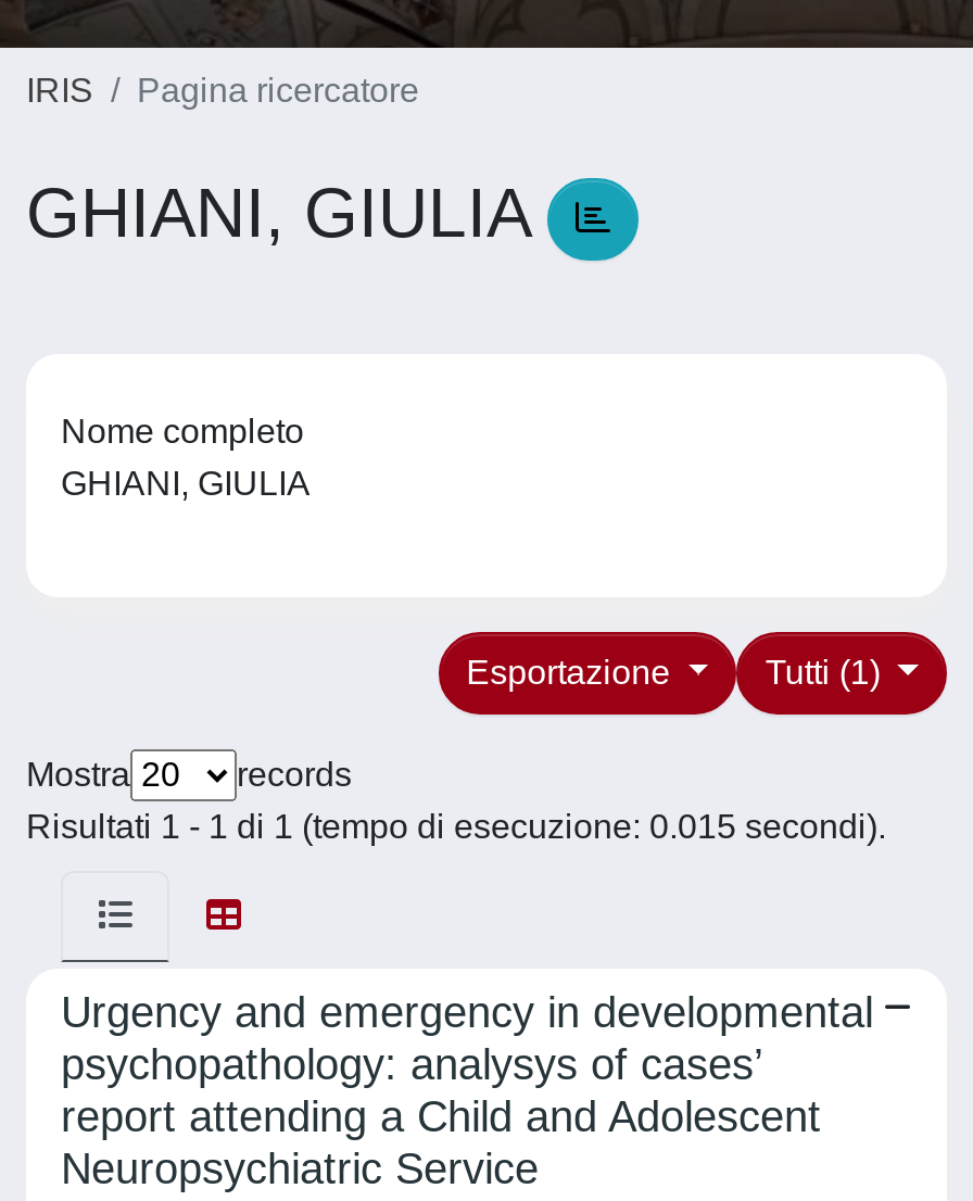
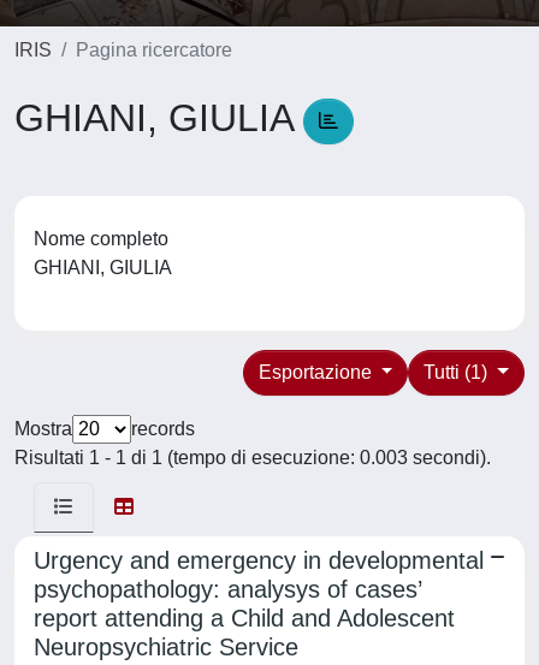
[26,808,886,845] Risultati 1 - 1 di 1 (tempo di esecuzione: 0.015 secondi). -> [14,447,491,468] Risultati 1 - 1 di 1 (tempo di esecuzione: 0.003 secondi).

